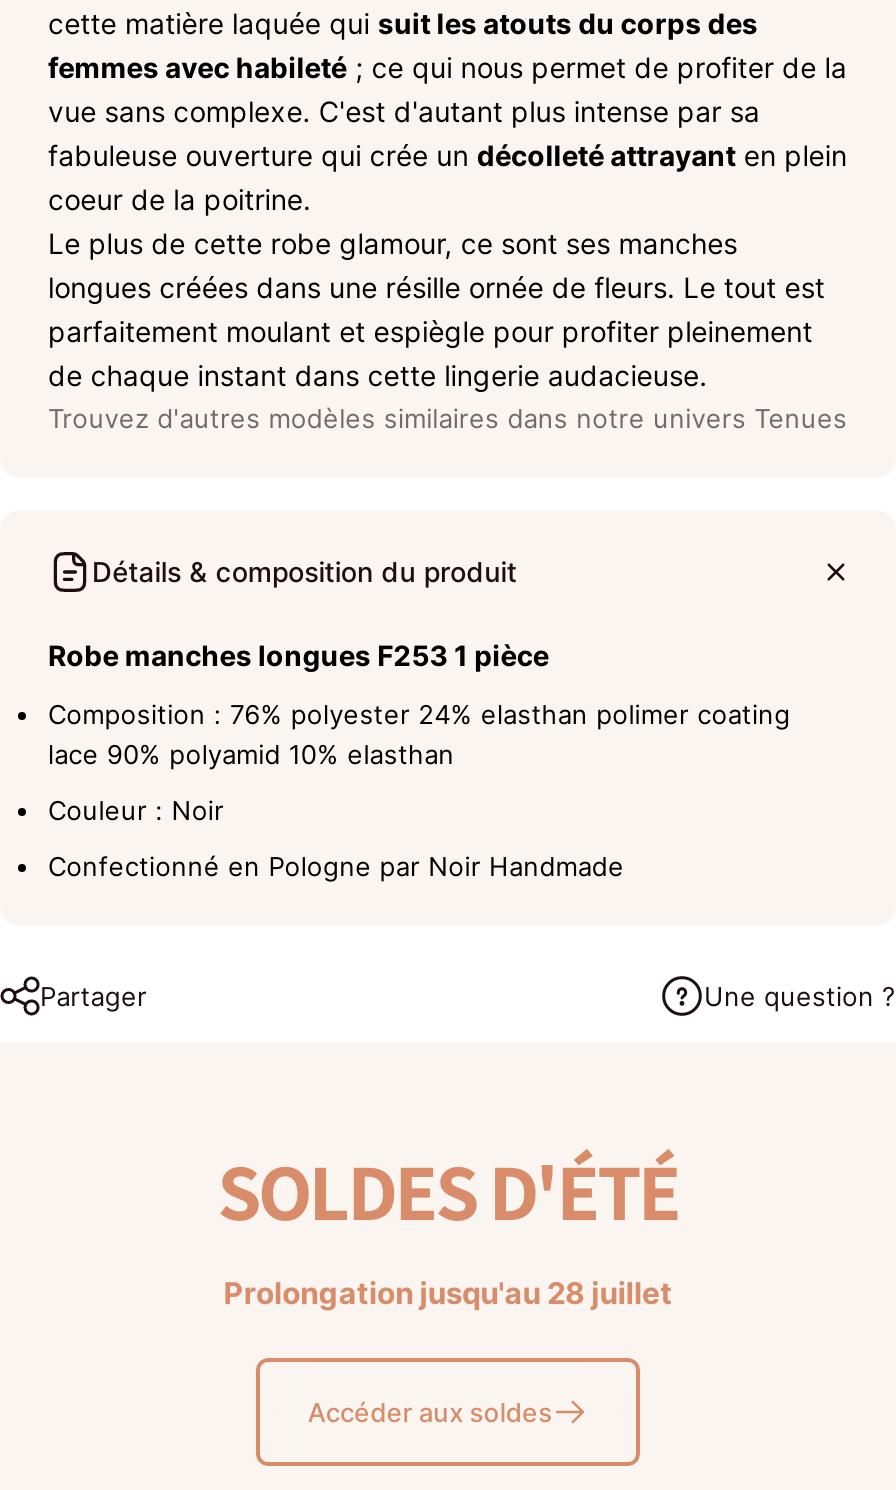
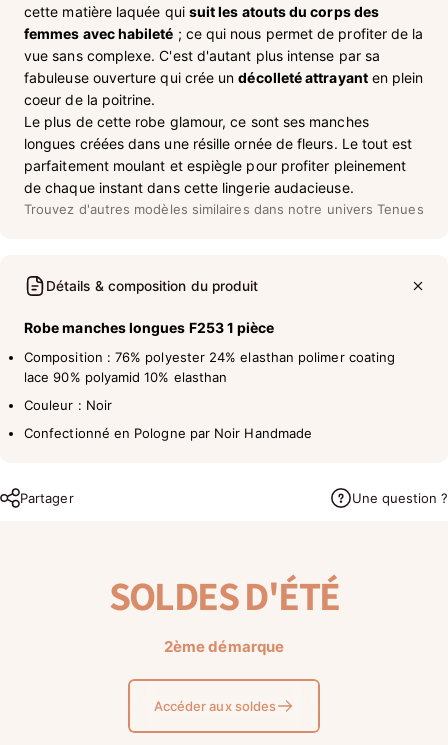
[224,1274,672,1312] Prolongation jusqu'au 28 juillet -> [164,637,284,656] 2ème démarque

